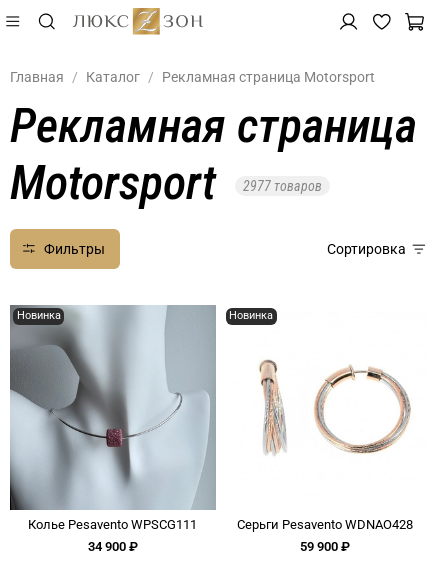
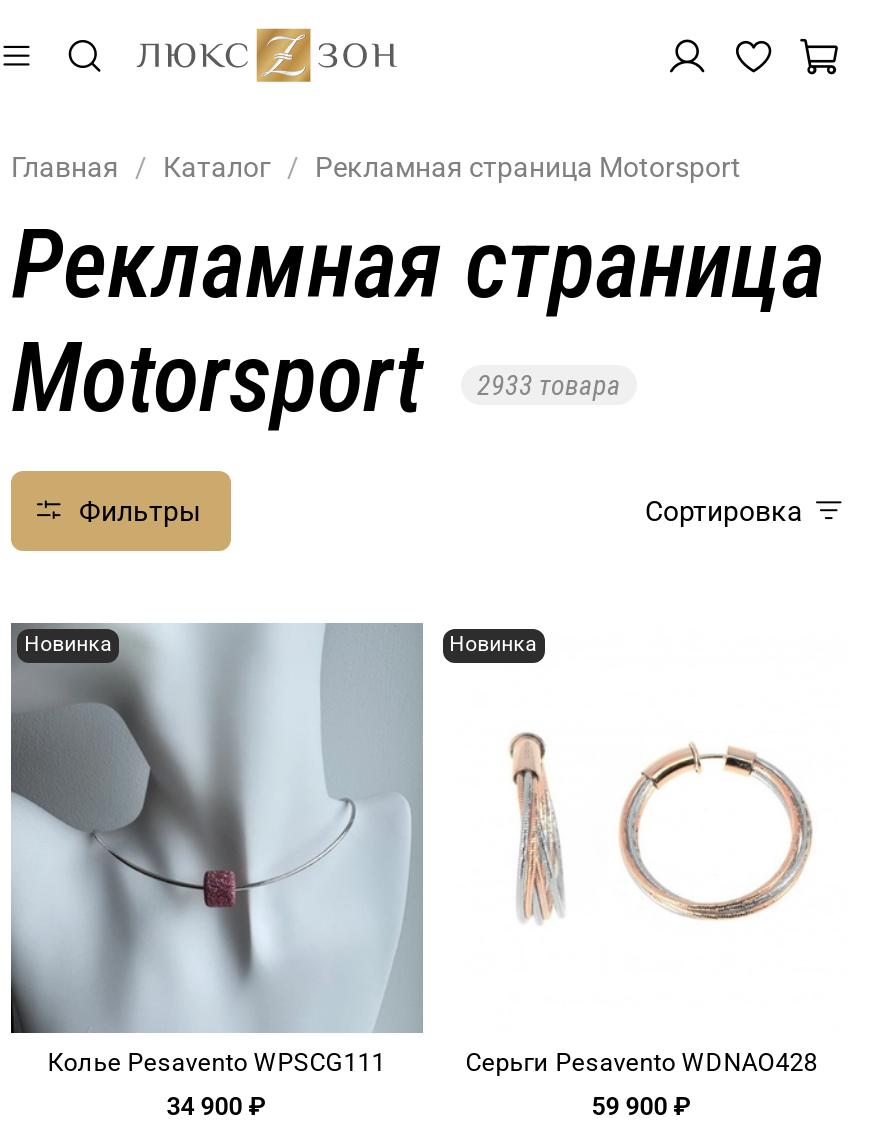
[10,154,322,211] Motorsport 2977 товаров -> [11,321,621,435] Motorsport 2933 товара

